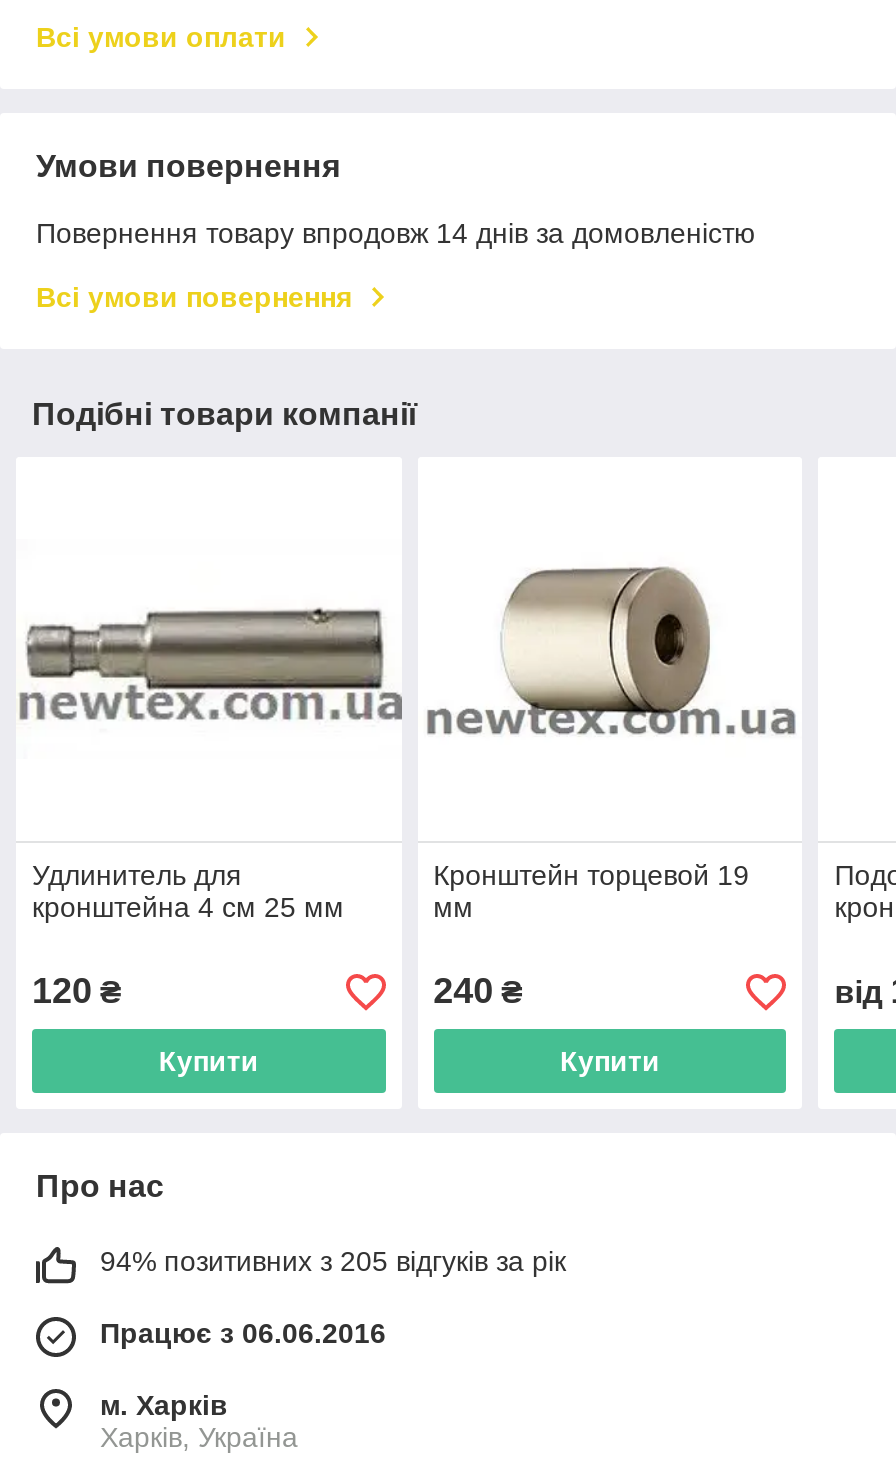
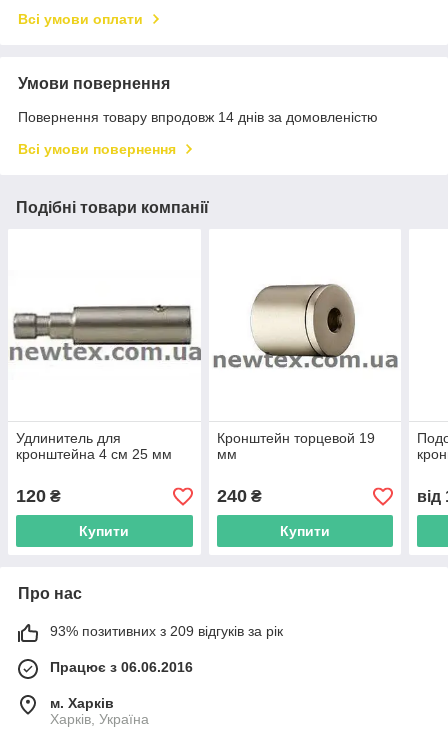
[100,1246,566,1278] 94% позитивних з 205 відгуків за рік -> [50,623,283,639] 93% позитивних з 209 відгуків за рік

